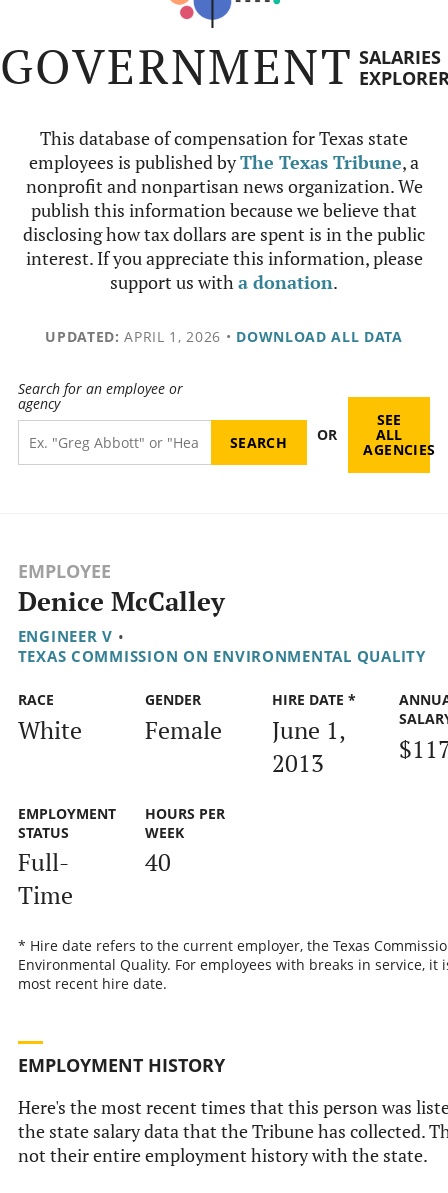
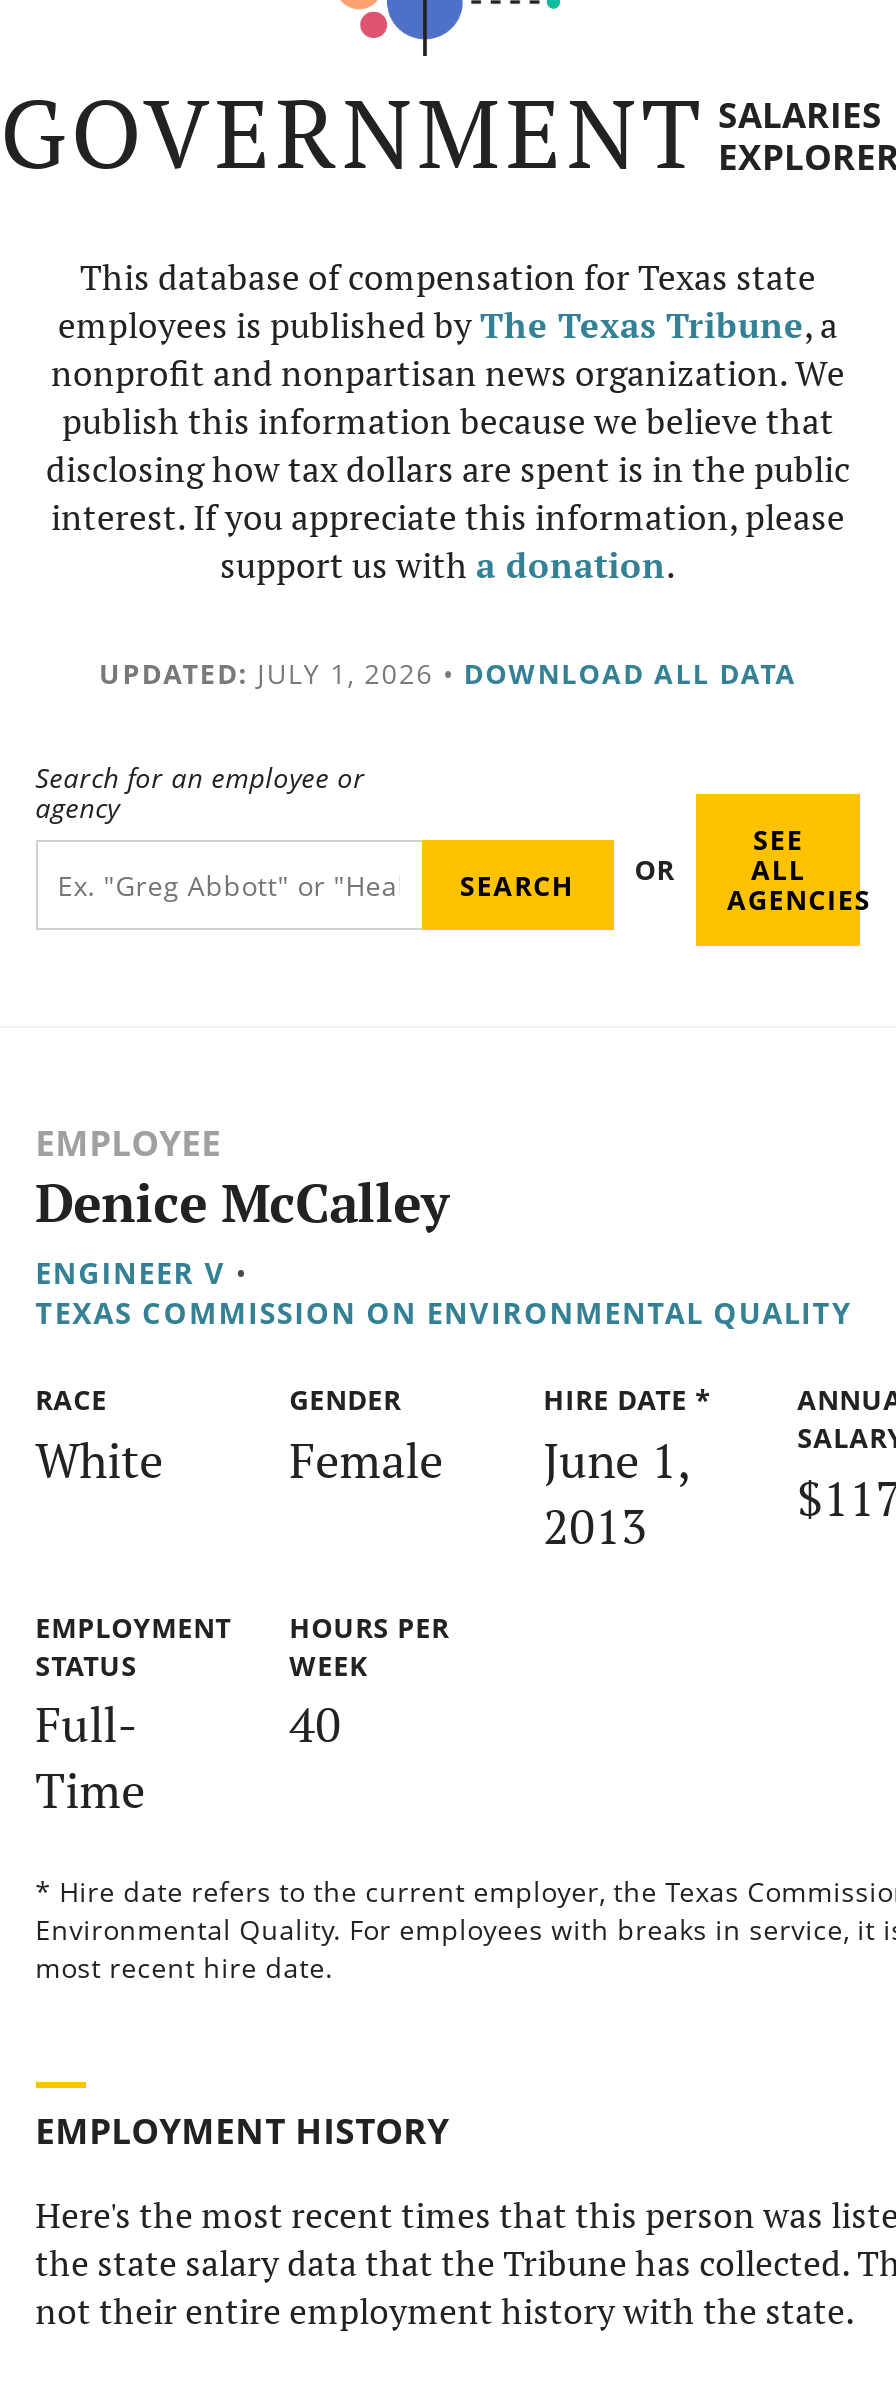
[45,327,403,346] UPDATED: APRIL 1, 2026 • DOWNLOAD ALL DATA -> [99,654,797,692] UPDATED: JULY 1, 2026 • DOWNLOAD ALL DATA

